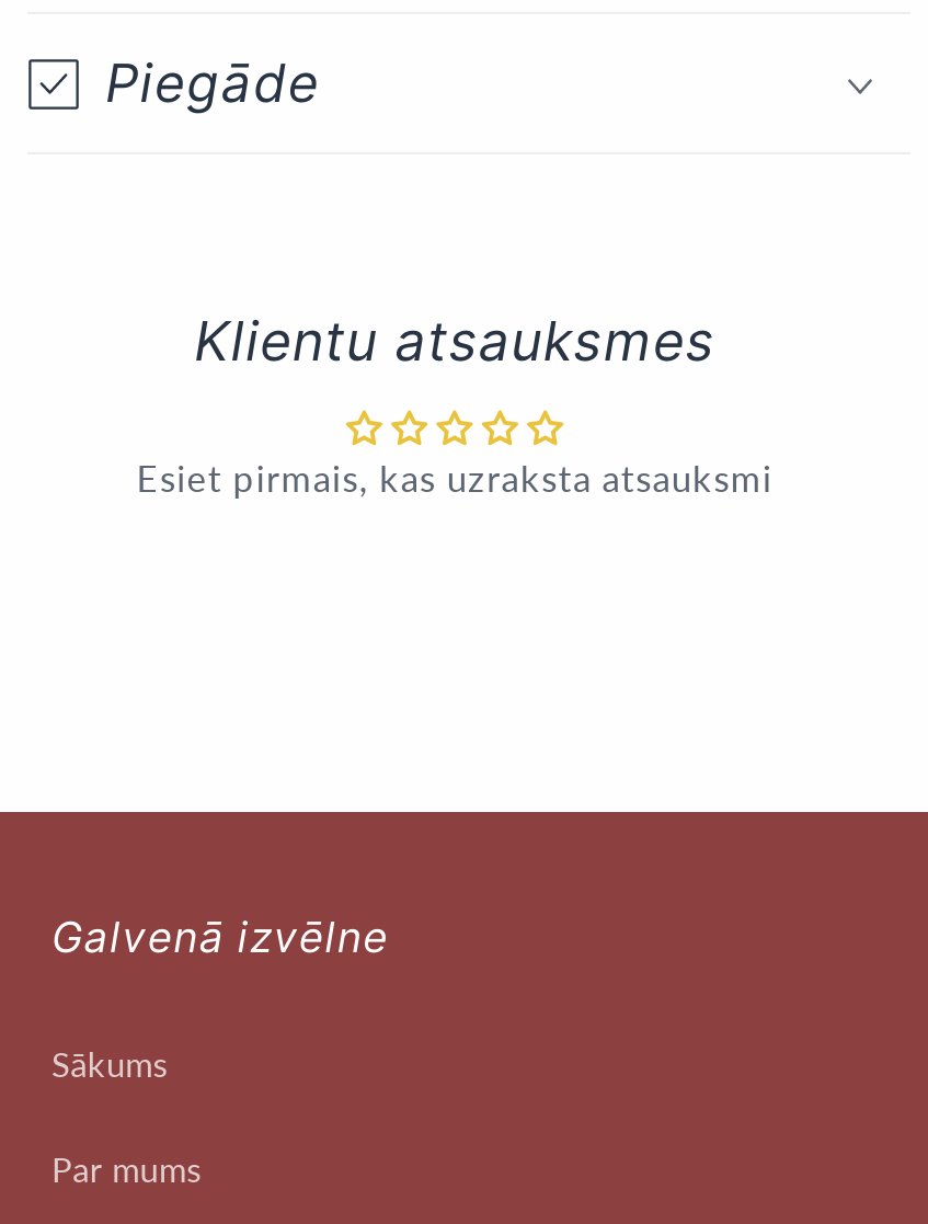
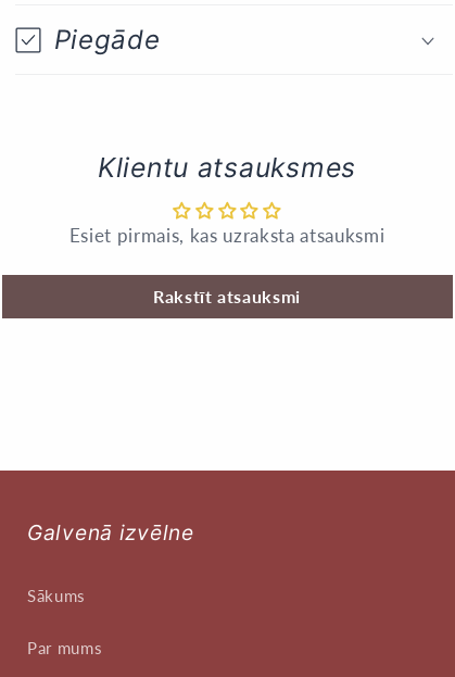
none -> [153,286,301,307] Rakstīt atsauksmi

